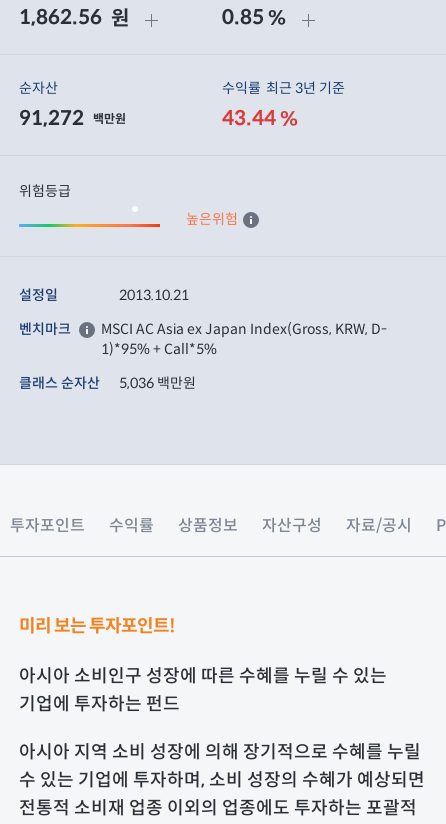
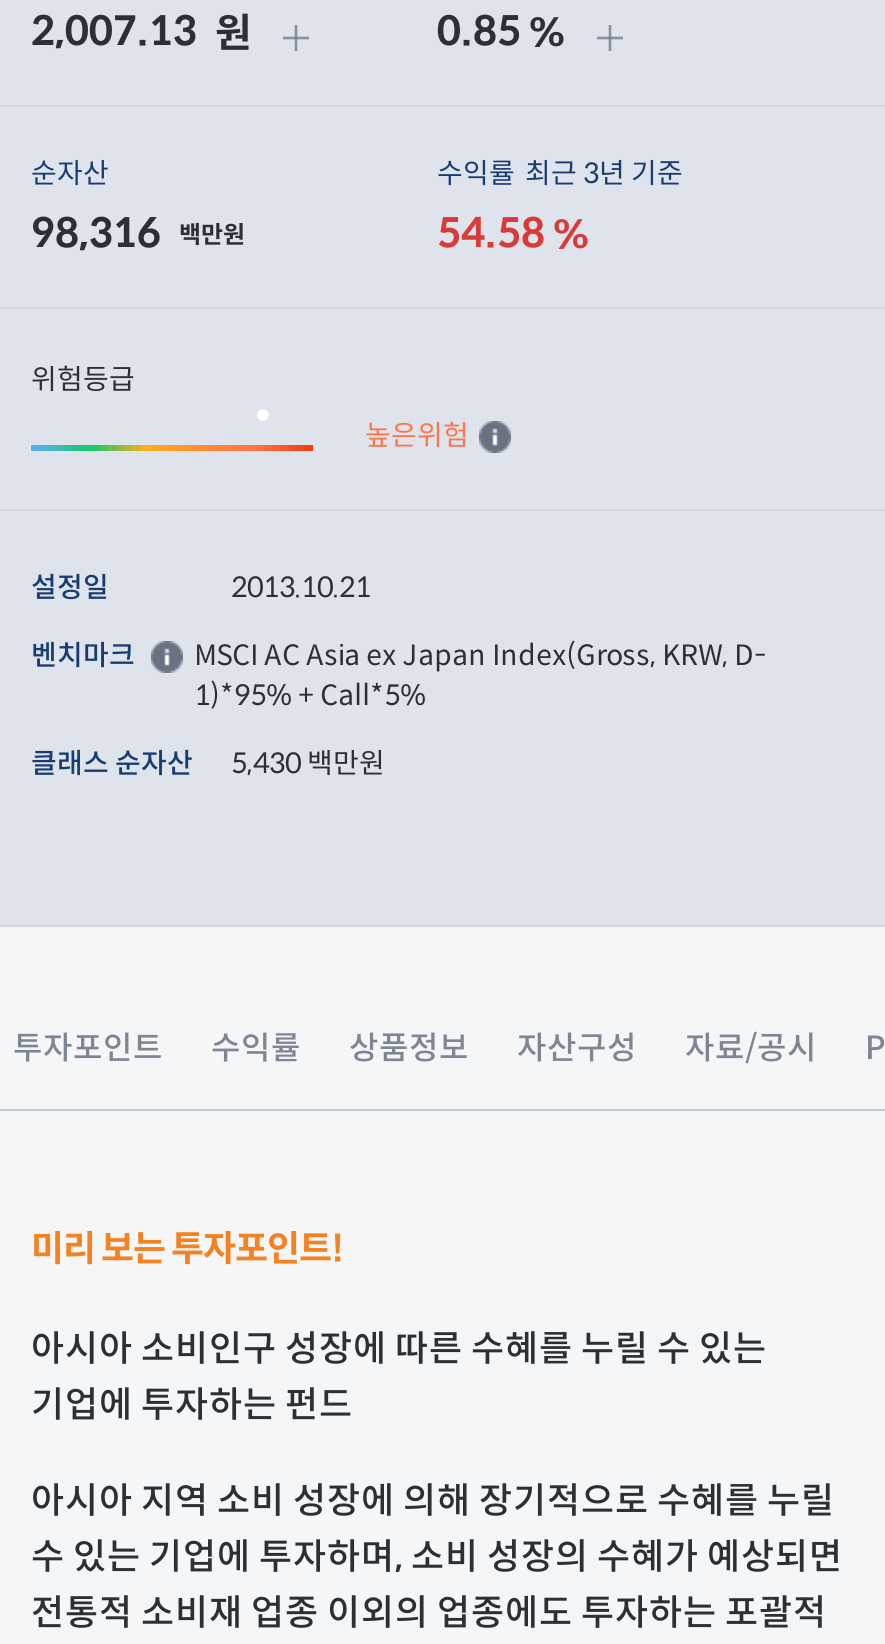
[19,6,129,31] 1,862.56 원 -> [31,9,251,59] 2,007.13 원
[19,107,126,131] 91,272 백만원 -> [31,211,245,259] 98,316 백만원
[222,107,298,132] 43.44 % -> [437,211,589,261] 54.58 %
[19,375,196,392] 클래스 순자산 5,036 백만원 -> [31,747,385,781] 클래스 순자산 5,430 백만원

